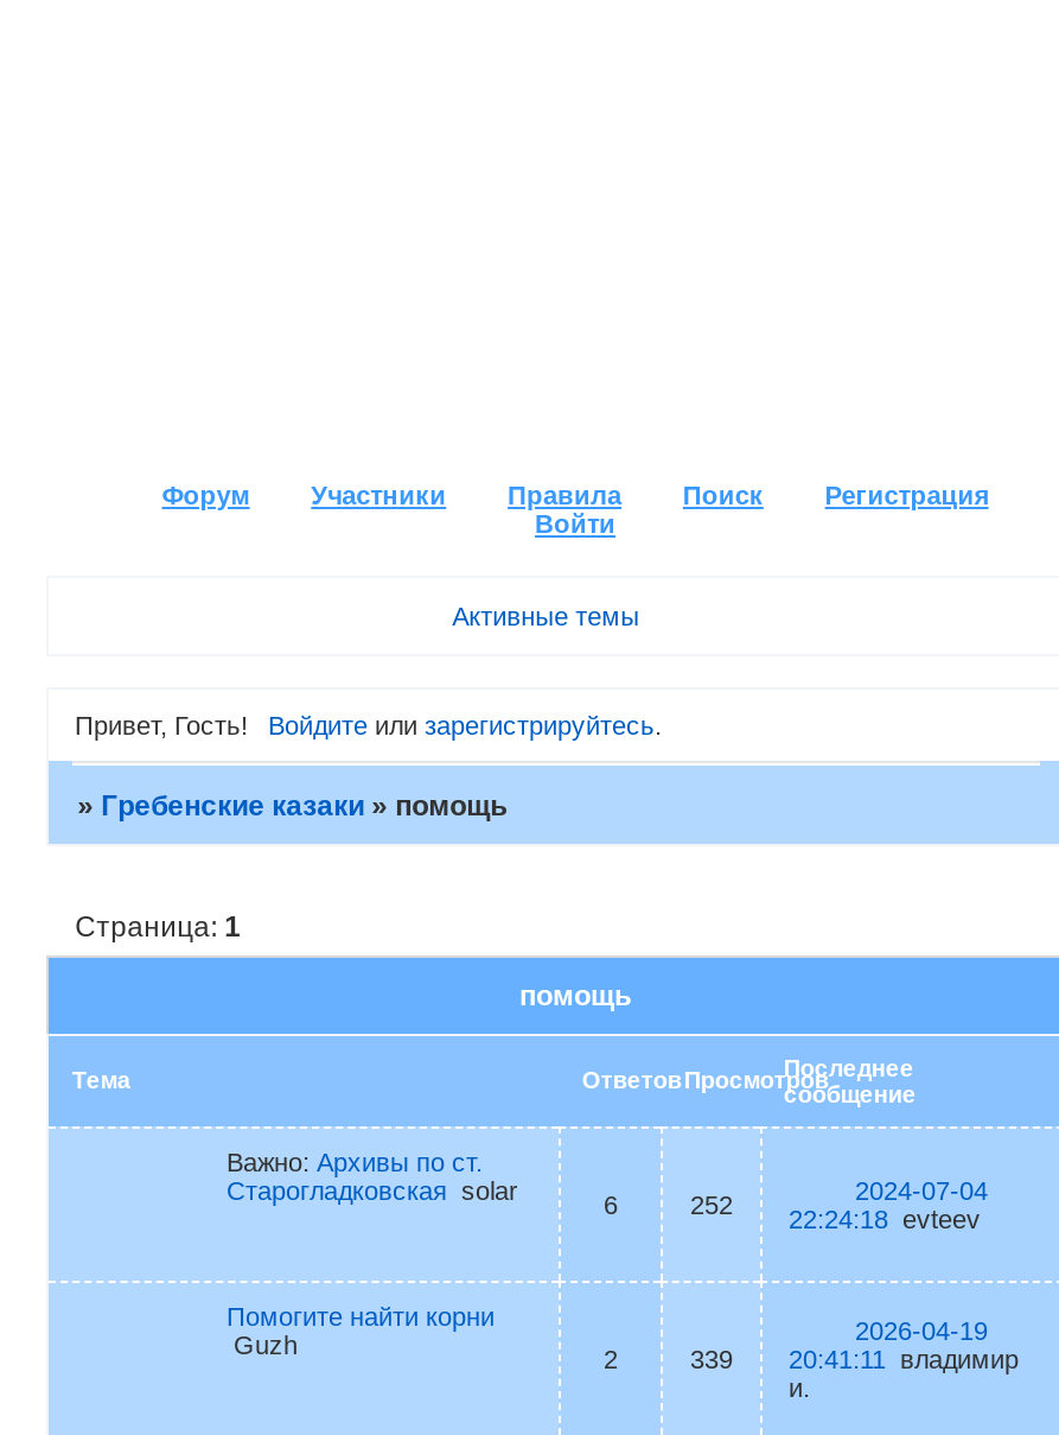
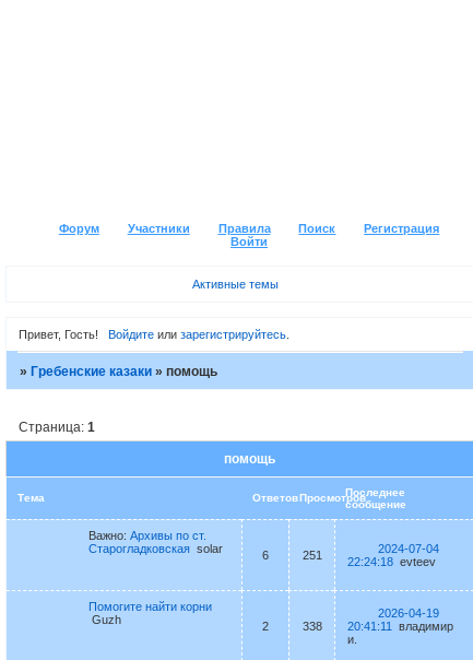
[690,1190,981,1233] 252 22:24:18 evteev -> [302,548,436,568] 251 22:24:18 evteev
[690,1345,1019,1373] 339 20:41:11 владимир -> [302,619,453,633] 338 20:41:11 владимир

